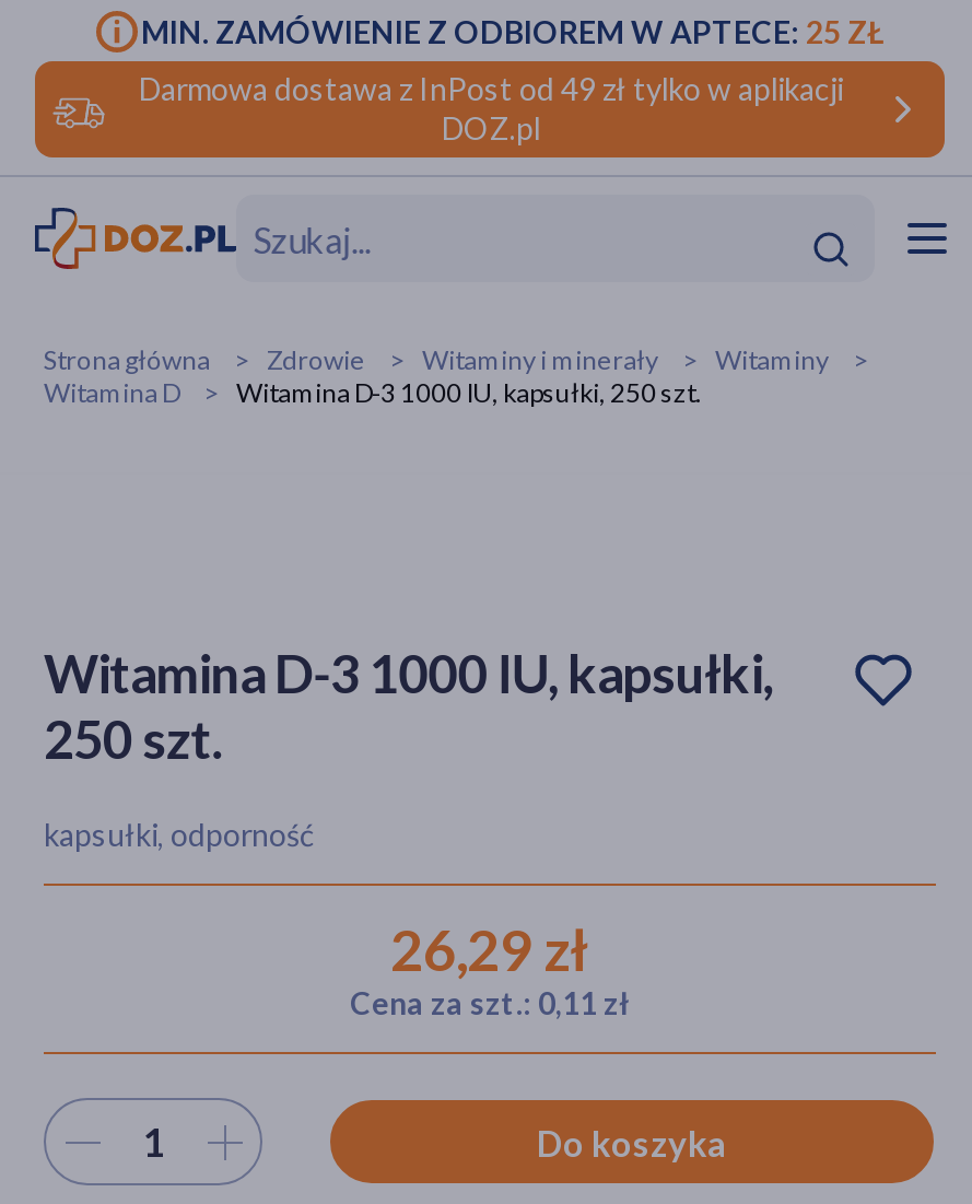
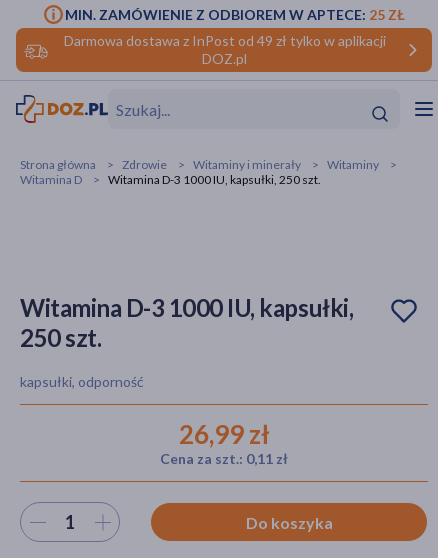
[390,914,589,984] 26,29 zł -> [178,418,269,450] 26,99 zł

